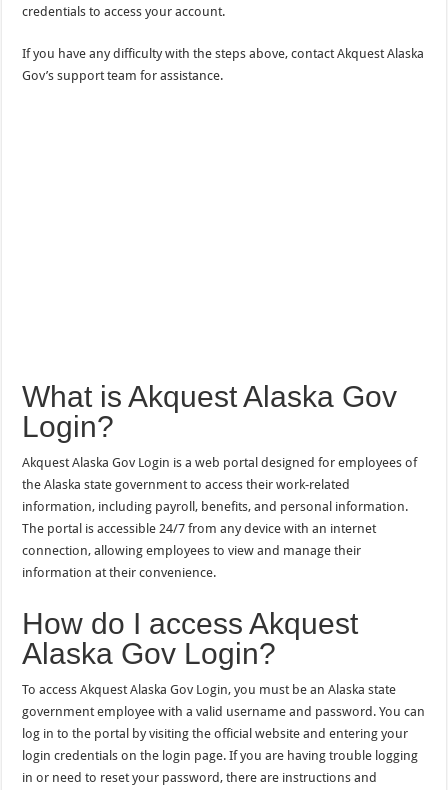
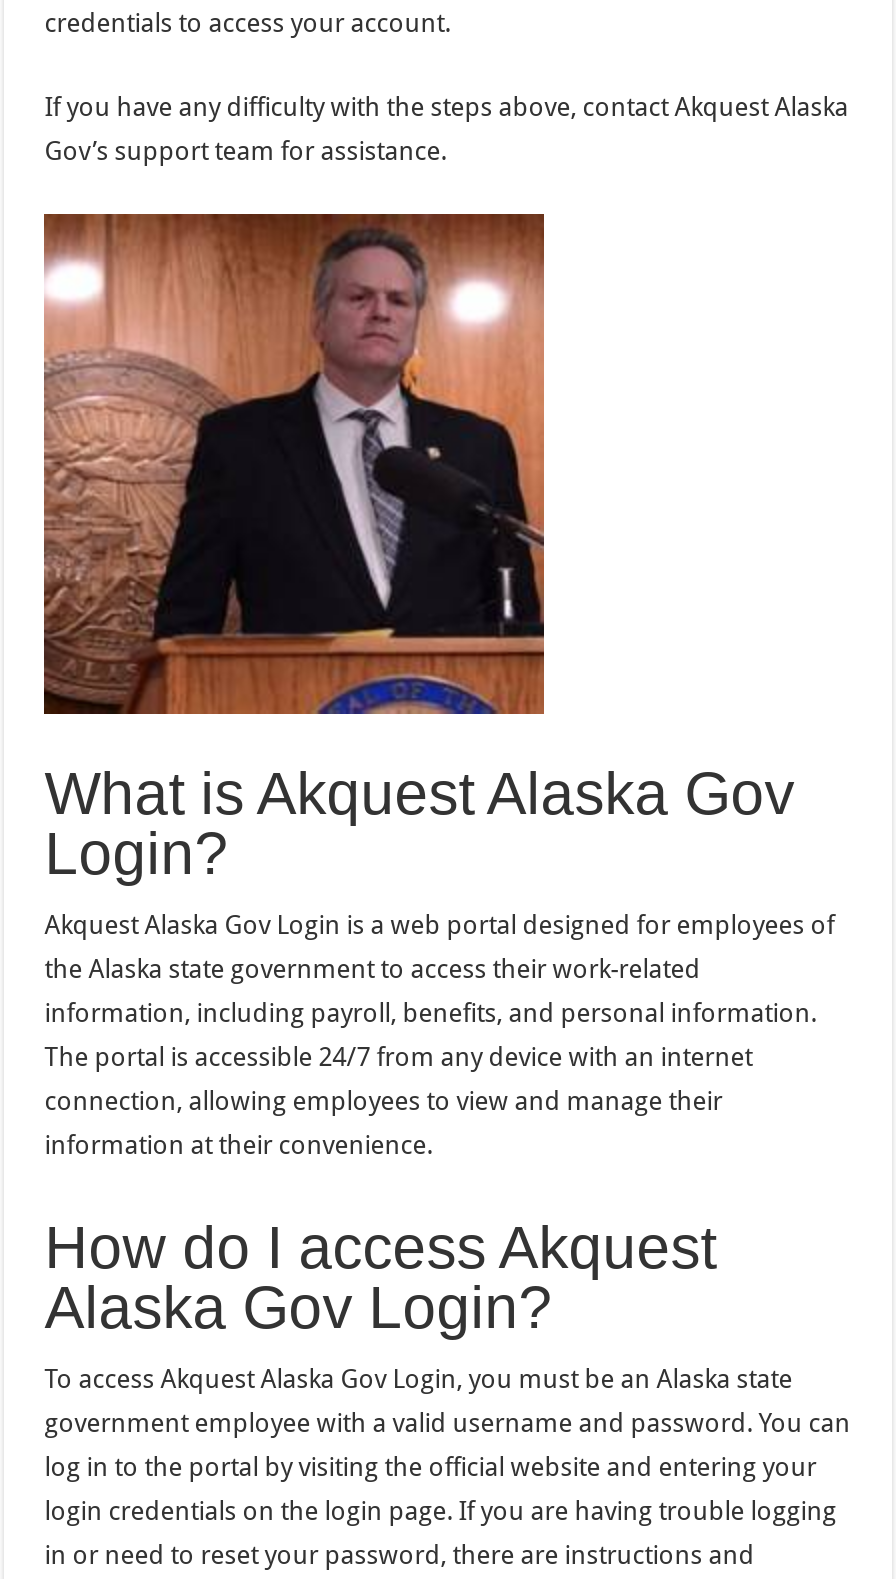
none -> [42,212,546,716] [image]

